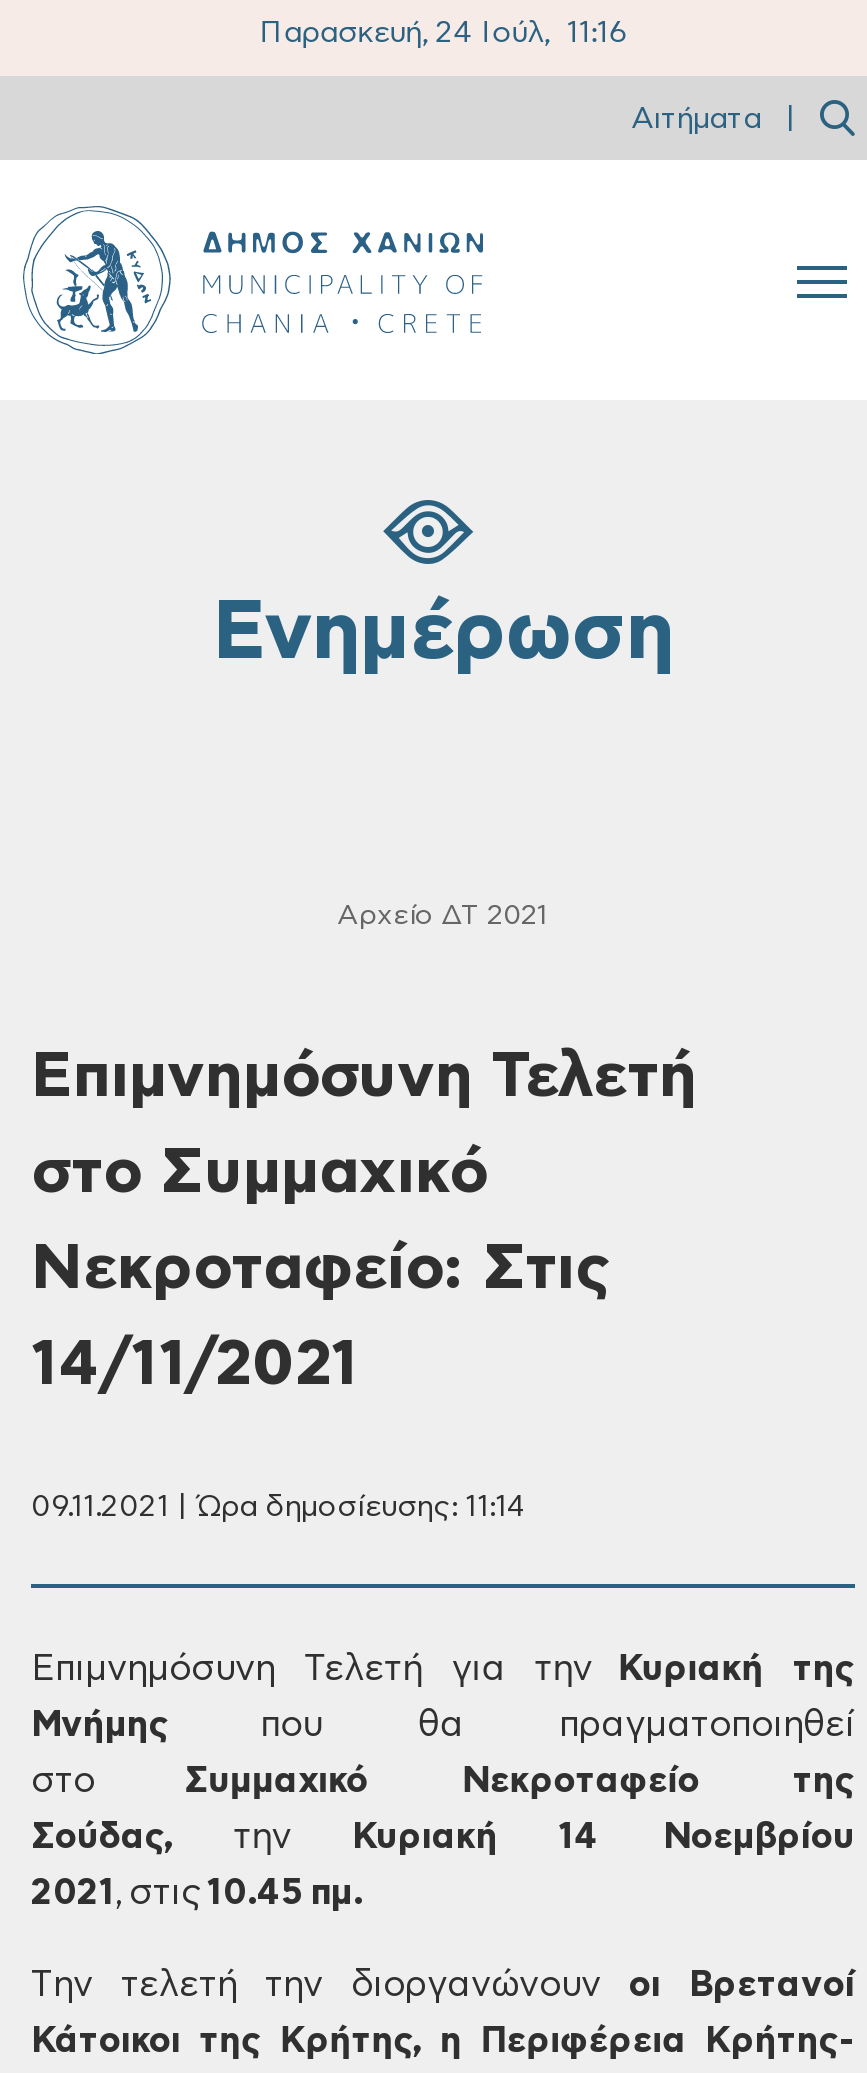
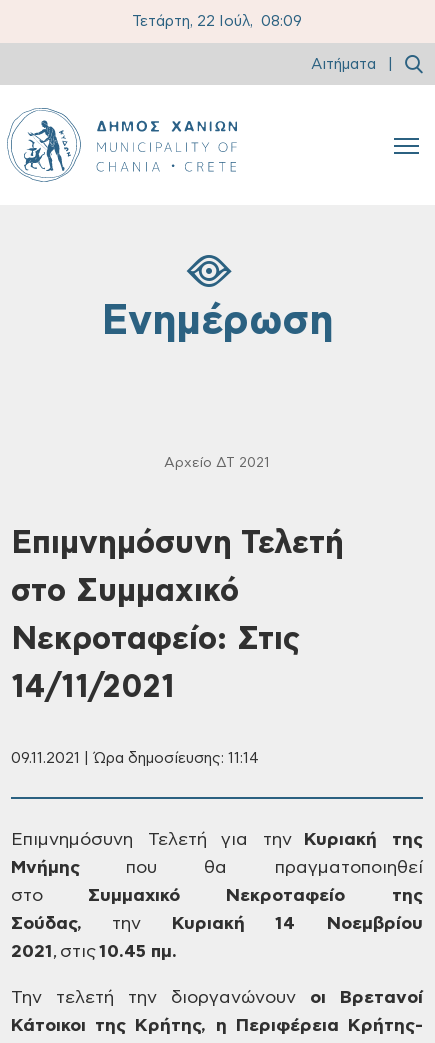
[259,18,627,48] Παρασκευή, 24 Ιούλ, 11:16 -> [132,14,302,29] Τετάρτη, 22 Ιούλ, 08:09

